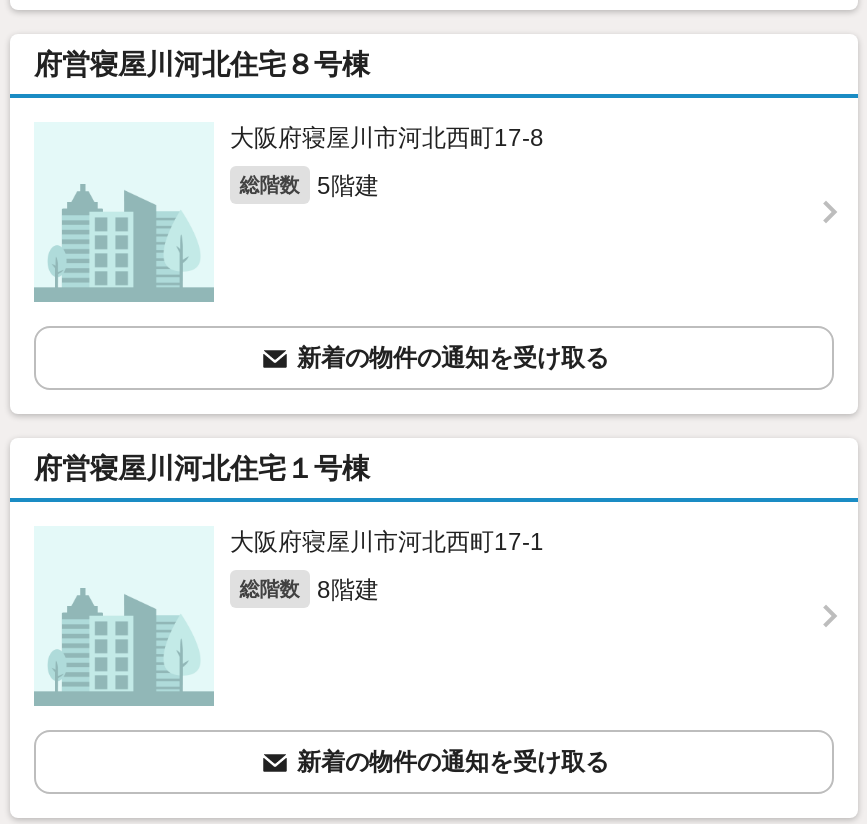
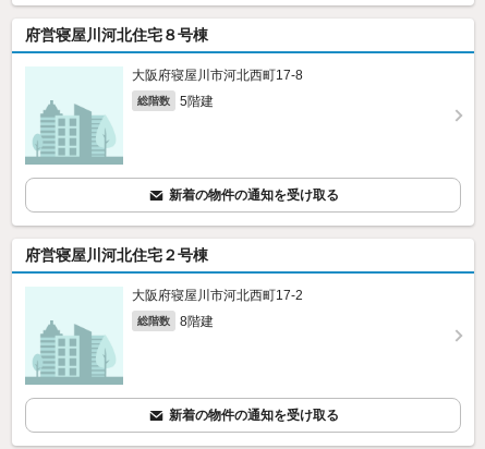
[34,452,370,484] 府営寝屋川河北住宅１号棟 -> [25,246,208,264] 府営寝屋川河北住宅２号棟
[230,528,544,556] 大阪府寝屋川市河北西町17-1 -> [132,288,303,303] 大阪府寝屋川市河北西町17-2

